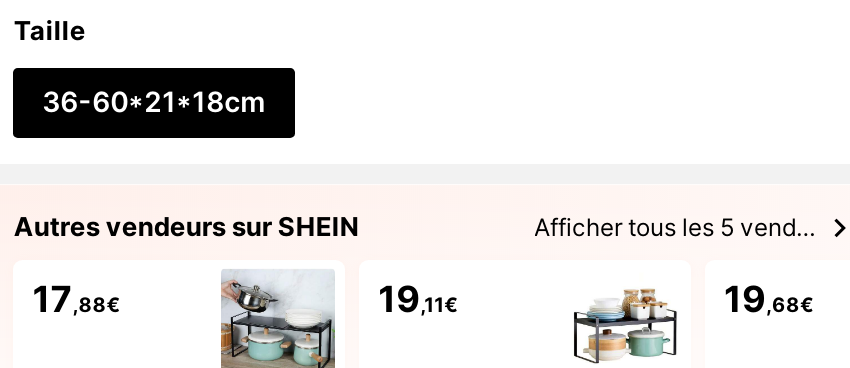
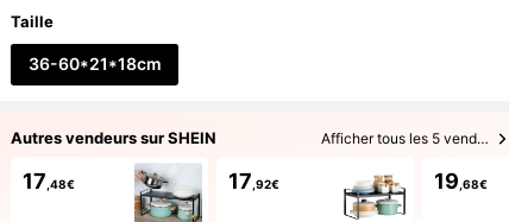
[32,277,120,319] 17,88€ -> [22,168,75,193] 17,48€
[378,277,458,319] 19,11€ -> [228,168,279,193] 17,92€

